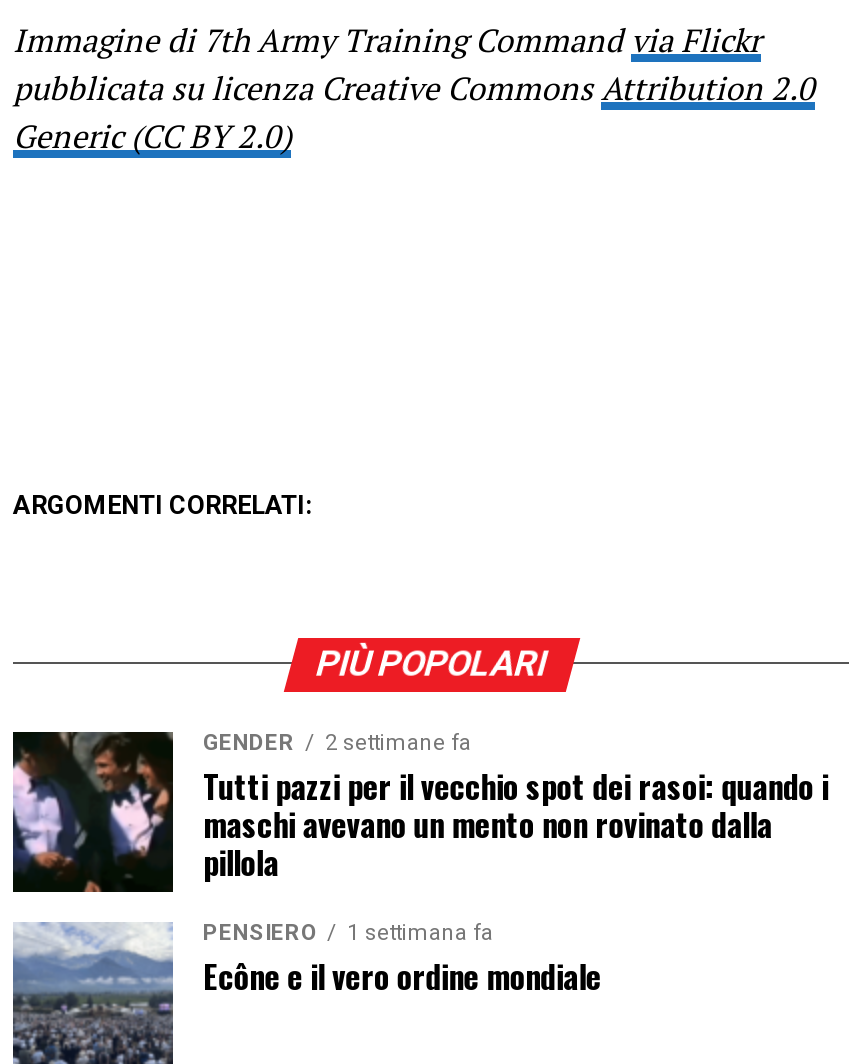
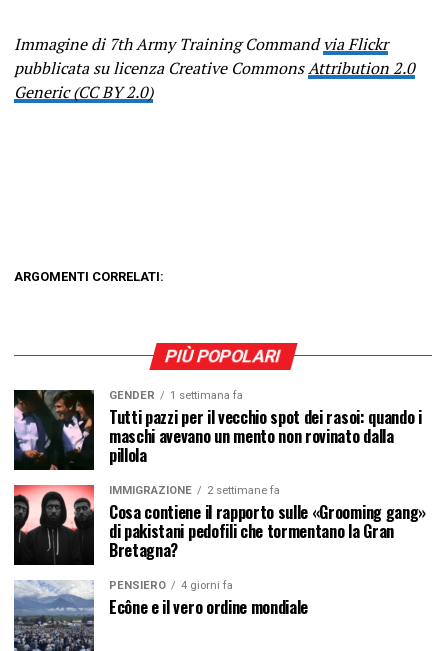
[203,730,471,756] GENDER 2 settimane fa -> [109,389,243,402] GENDER 1 settimana fa
none -> [13,484,426,562] [image] | IMMIGRAZIONE | 2 settimane fa | Cosa contiene il rapporto sulle «Grooming gang» | di pakistani pedofili che tormentano la Gran | Bretagna?
[203,920,493,946] PENSIERO 1 settimana fa -> [109,579,233,592] PENSIERO 4 giorni fa

